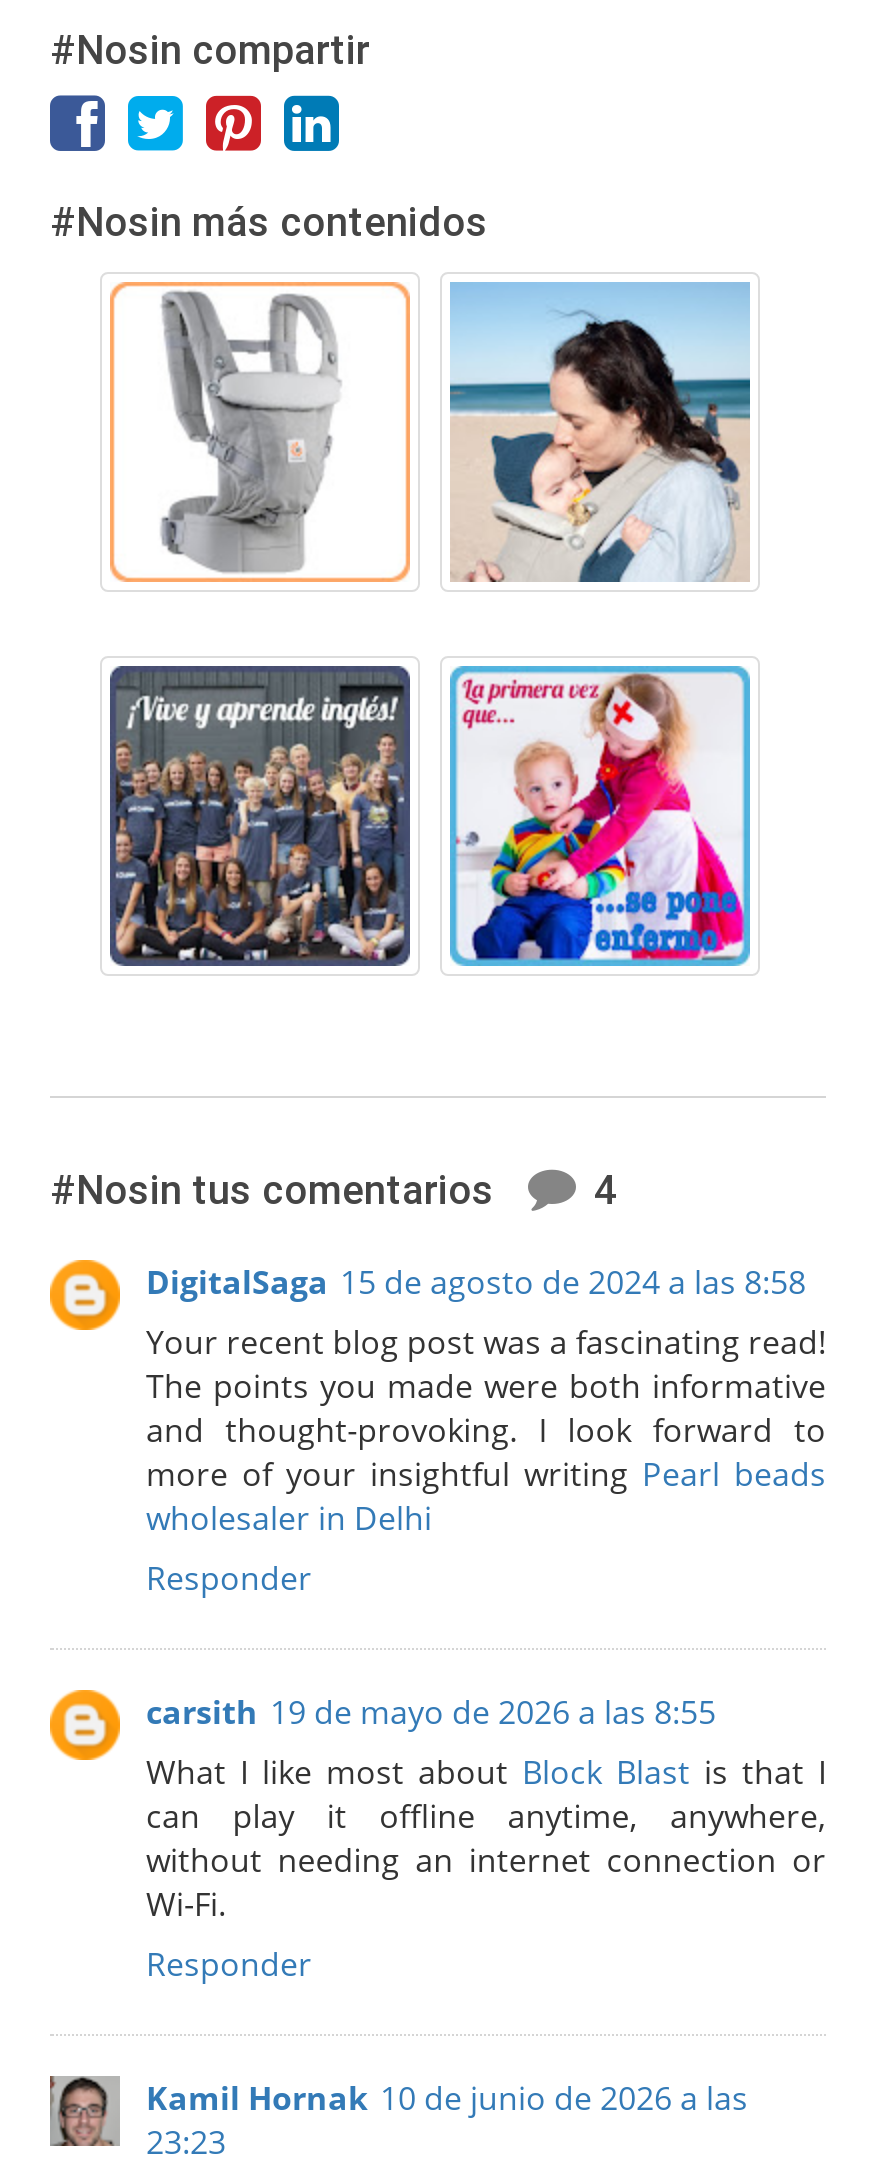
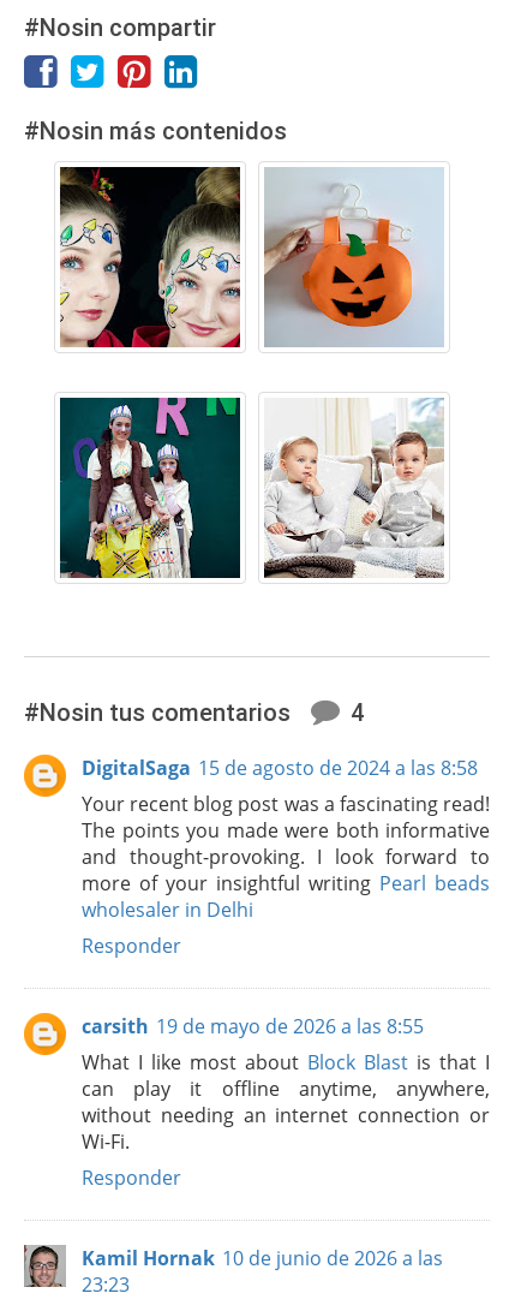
[108,280,412,584] [image] -> [59,166,241,348] [image]
[448,282,752,582] [image] -> [264,168,444,347] [image]
[108,664,412,968] [image] -> [59,397,241,579] [image]
[448,664,752,968] [image] -> [263,398,445,579] [image]

